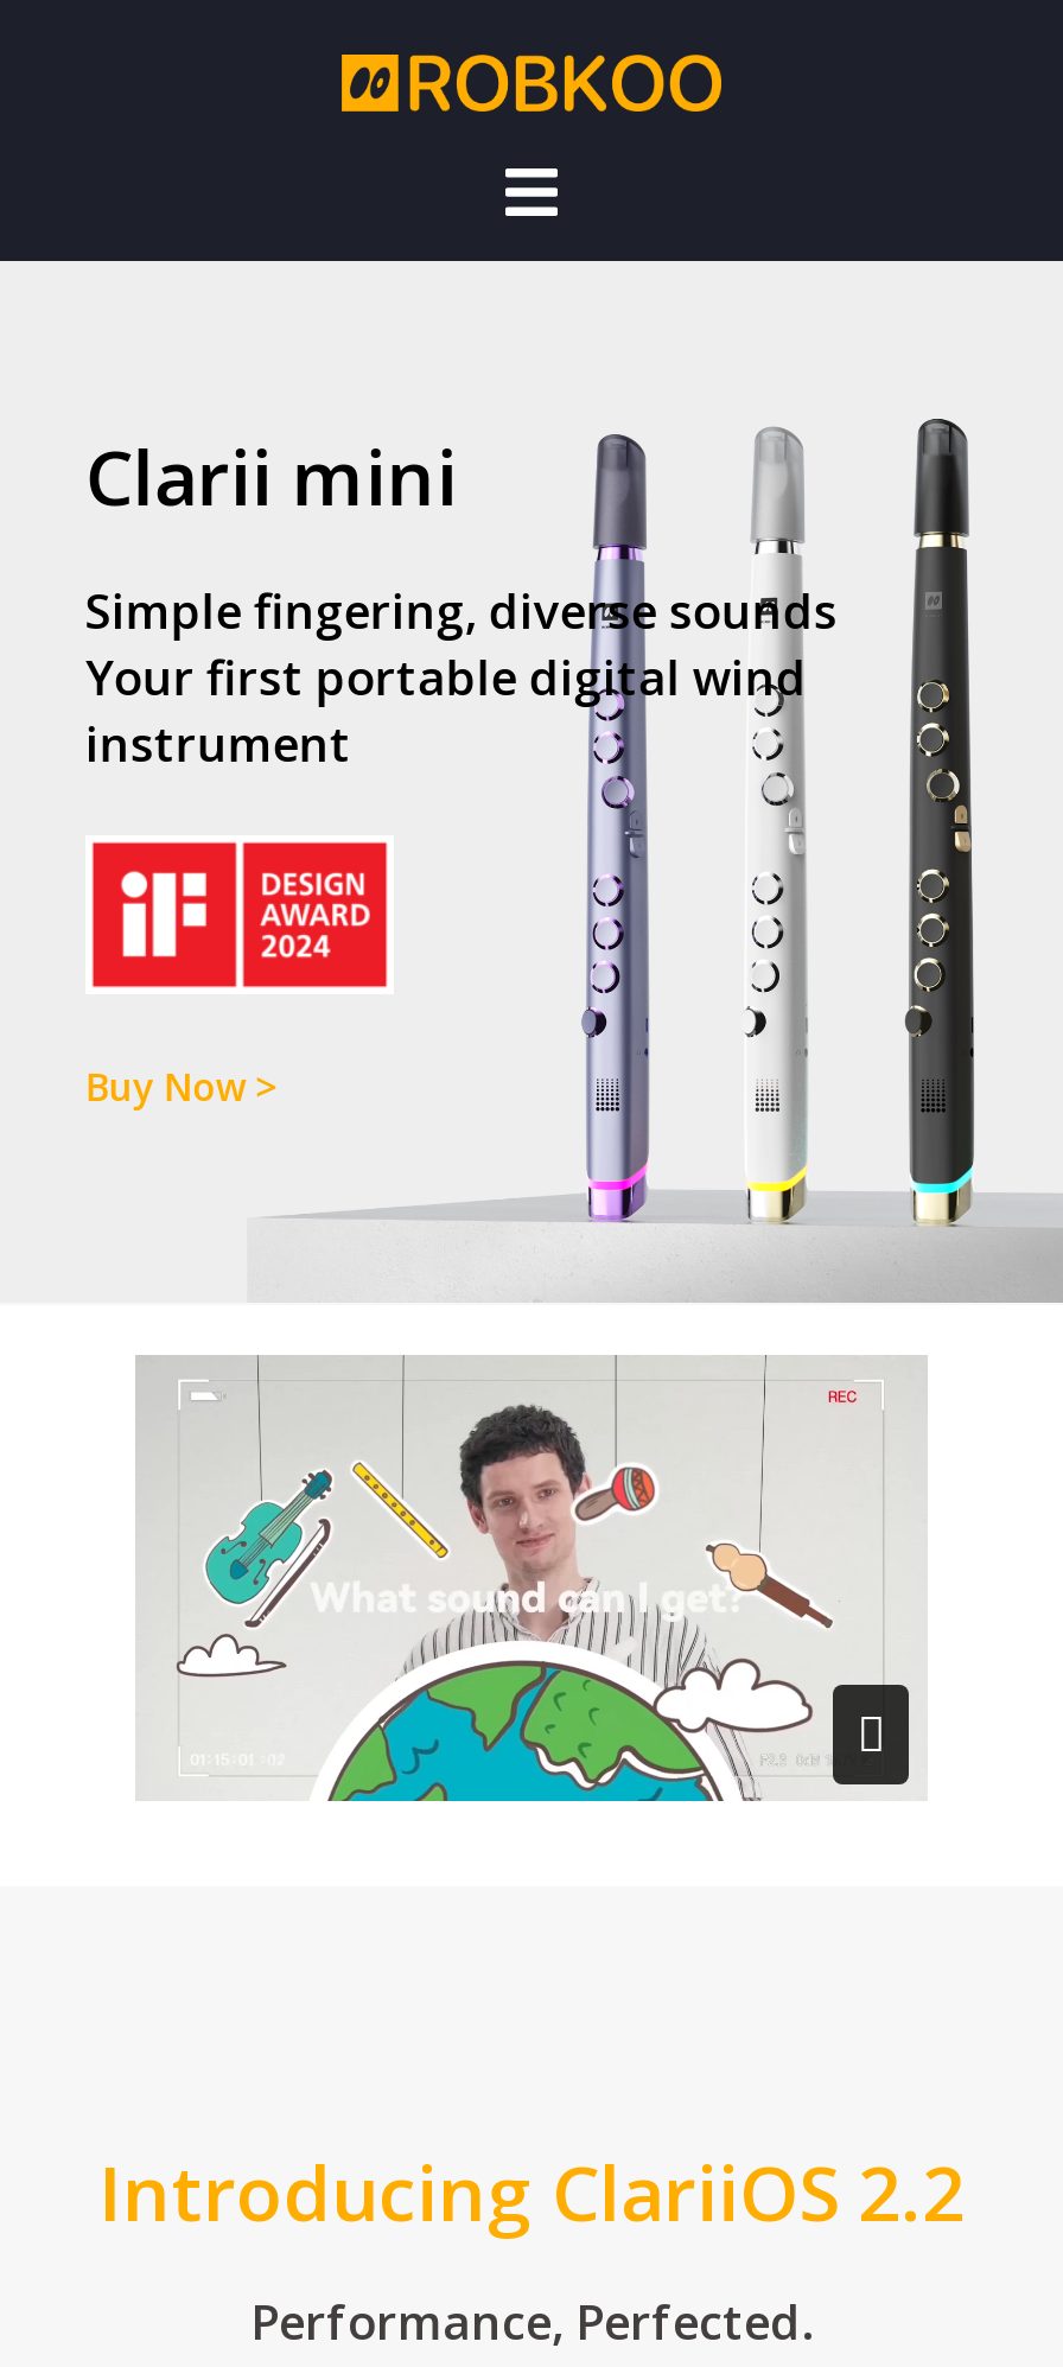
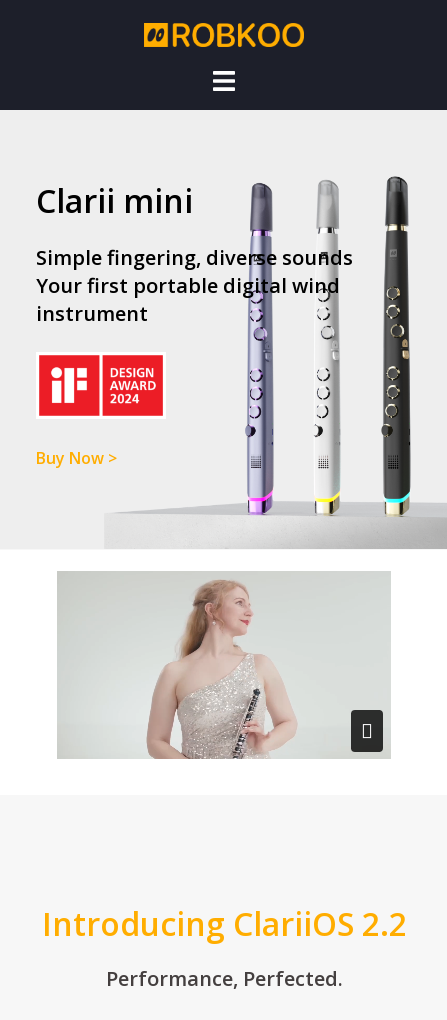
[176,1379,857,1803] [image] -> [81,580,360,760] [image]

